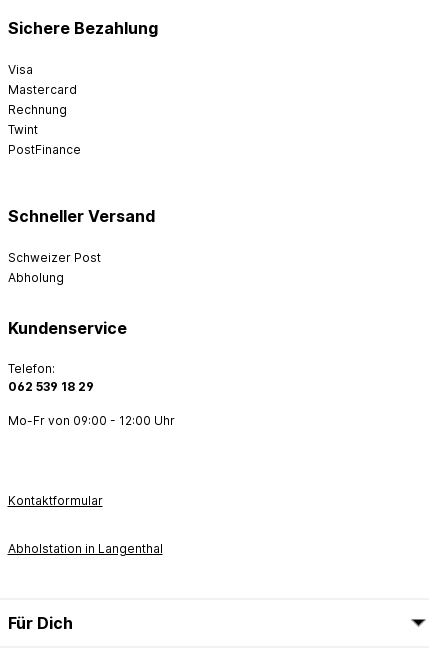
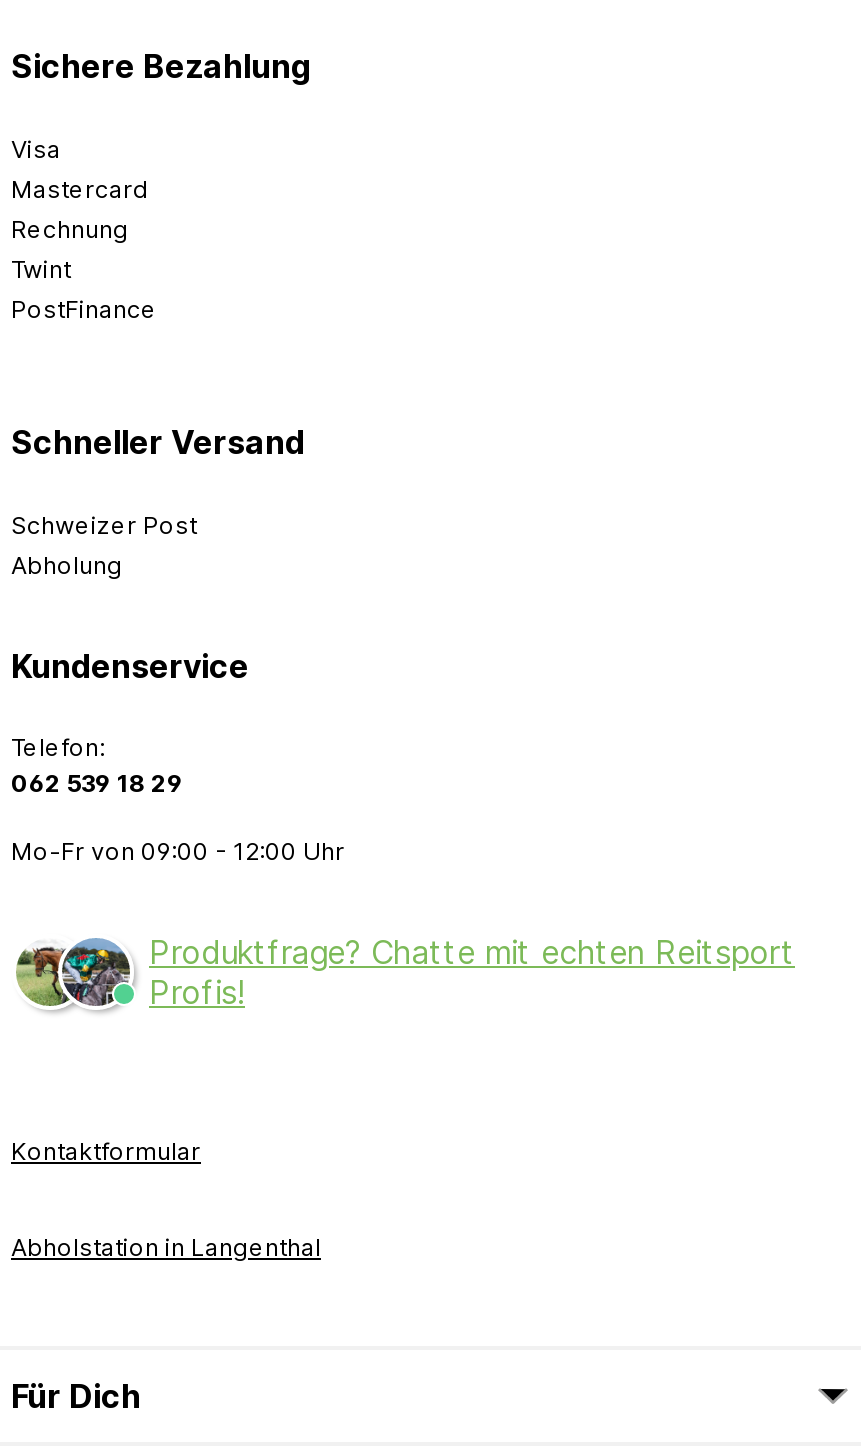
none -> [14,932,795,1014] [image] | Produktfrage? Chatte mit echten Reitsport | Profis!

